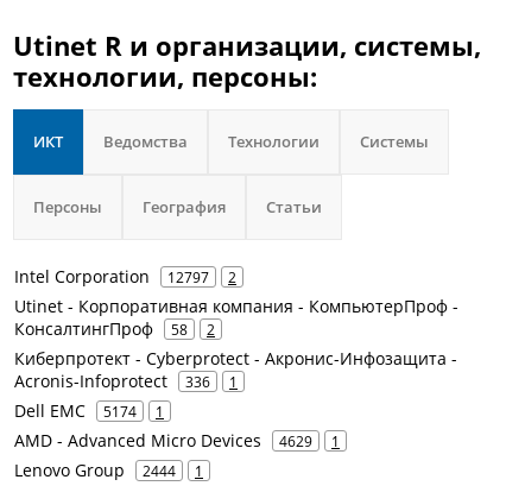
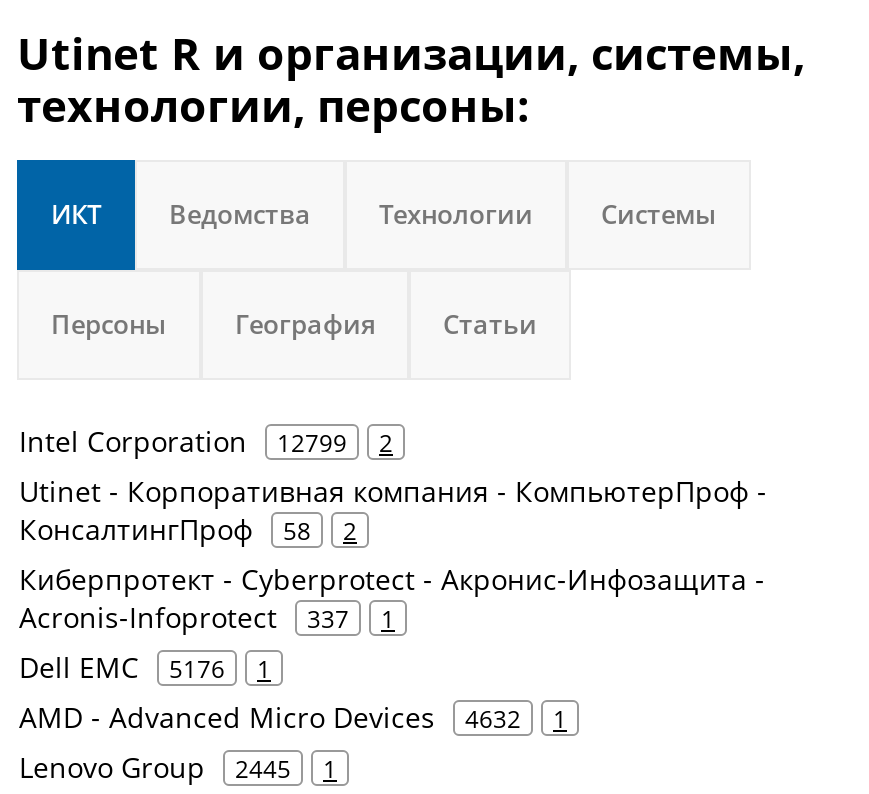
[14,265,236,288] Intel Corporation 12797 2 -> [19,422,393,460] Intel Corporation 12799 2
[14,370,238,392] Acronis-Infoprotect 336 1 -> [19,598,395,636] Acronis-Infoprotect 337 1
[14,399,164,422] Dell EMC 5174 1 -> [19,648,271,686] Dell EMC 5176 1
[14,429,340,452] AMD - Advanced Micro Devices 4629 1 -> [19,698,567,736] AMD - Advanced Micro Devices 4632 1
[14,459,203,481] Lenovo Group 2444 1 -> [19,748,337,786] Lenovo Group 2445 1

